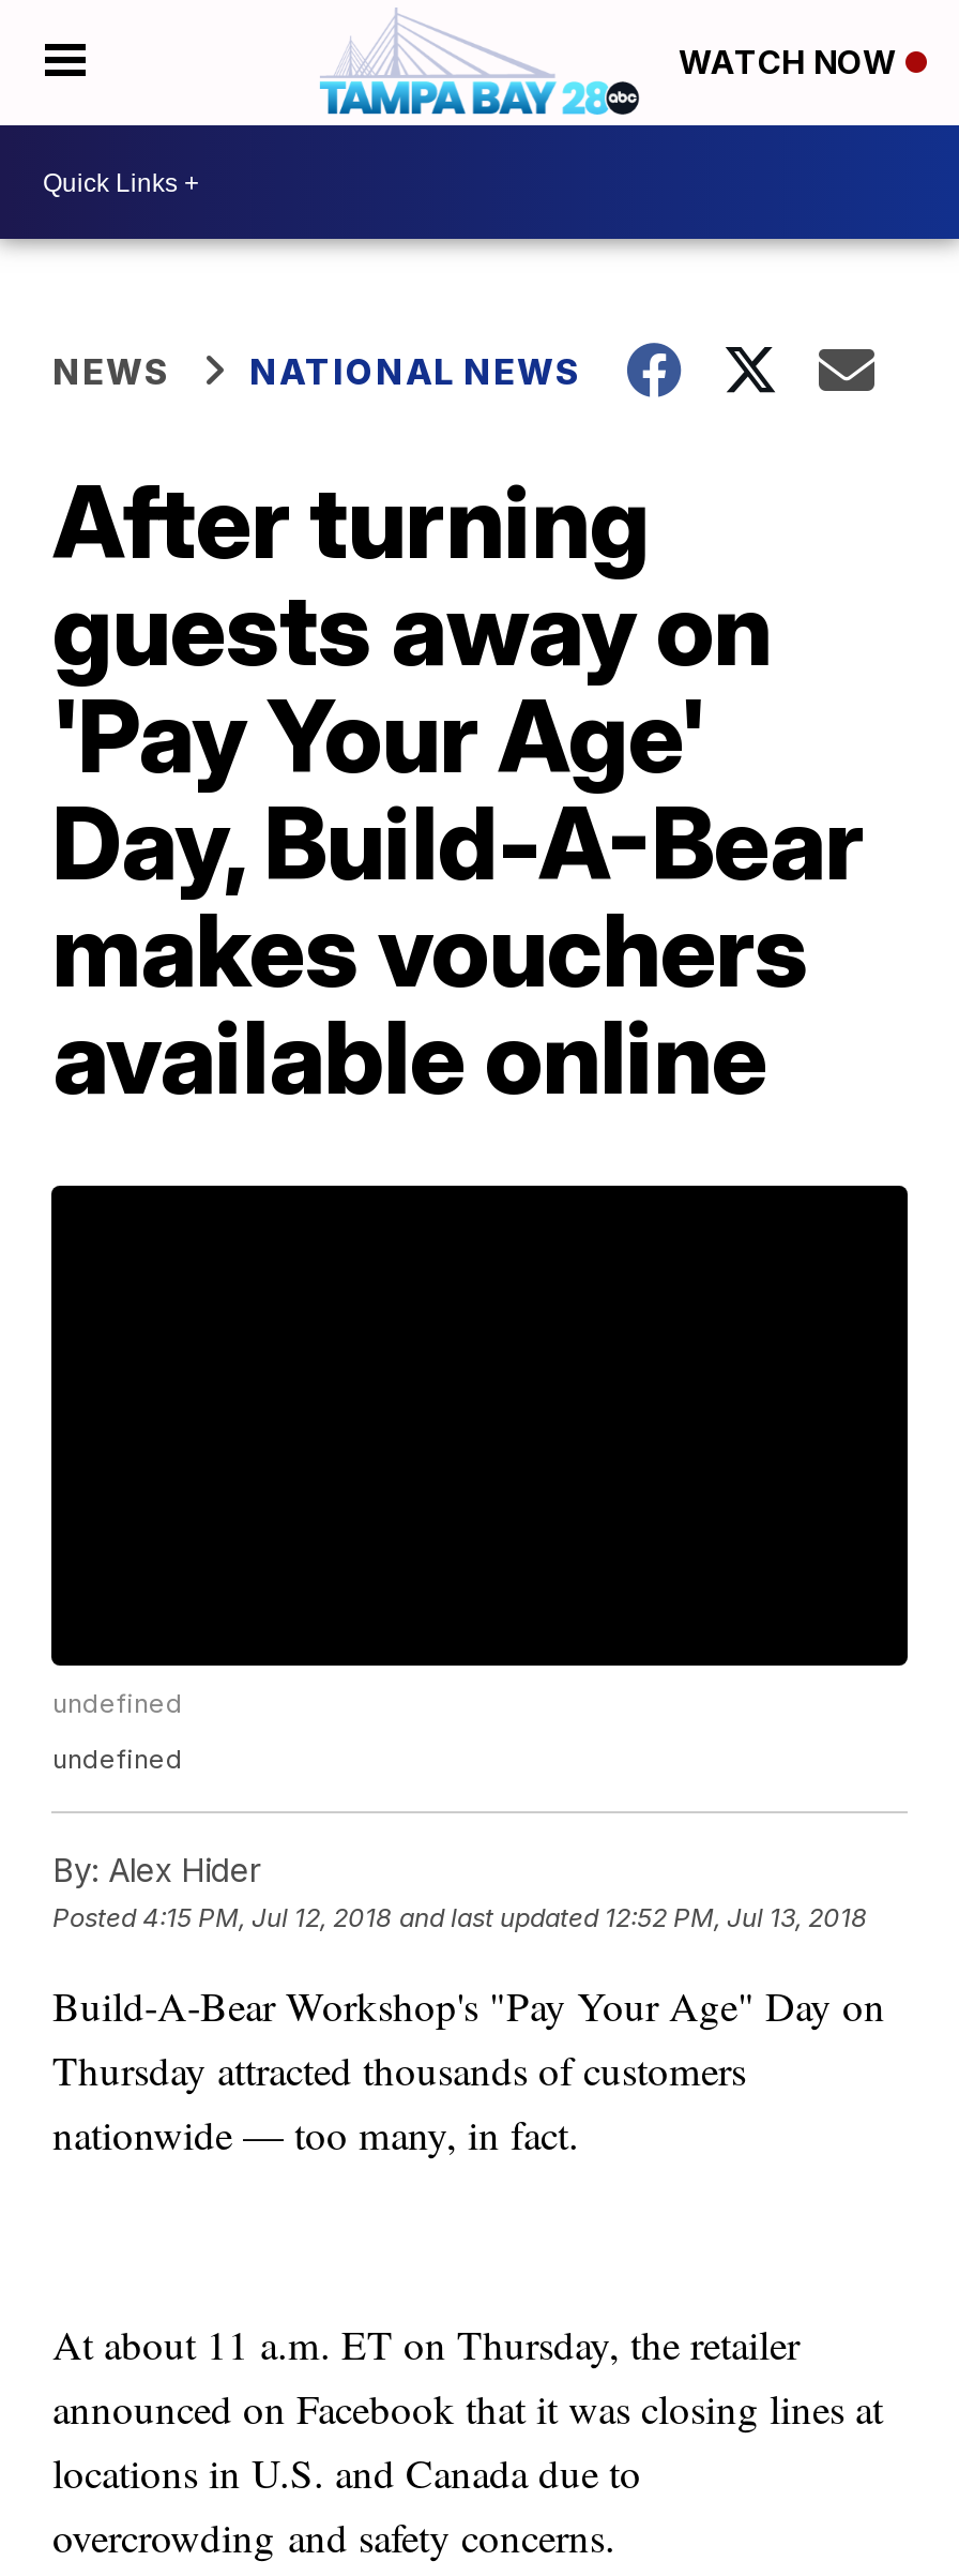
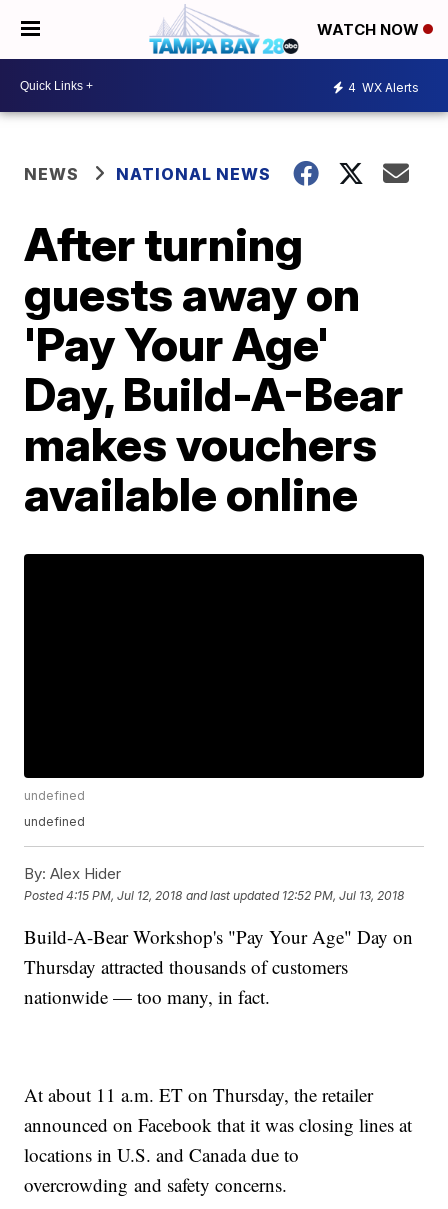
none -> [348,79,419,94] 4 WX Alerts

